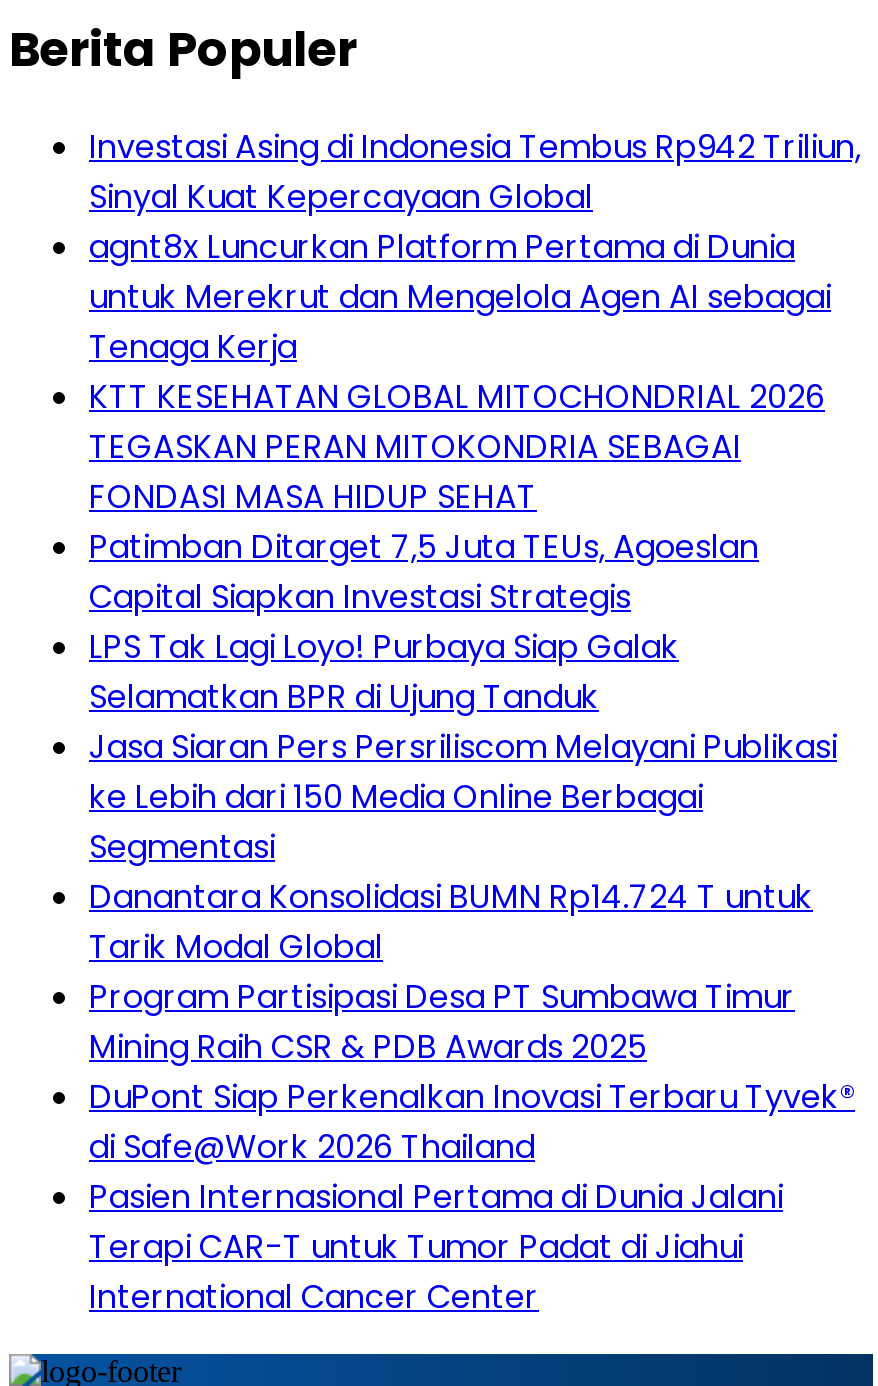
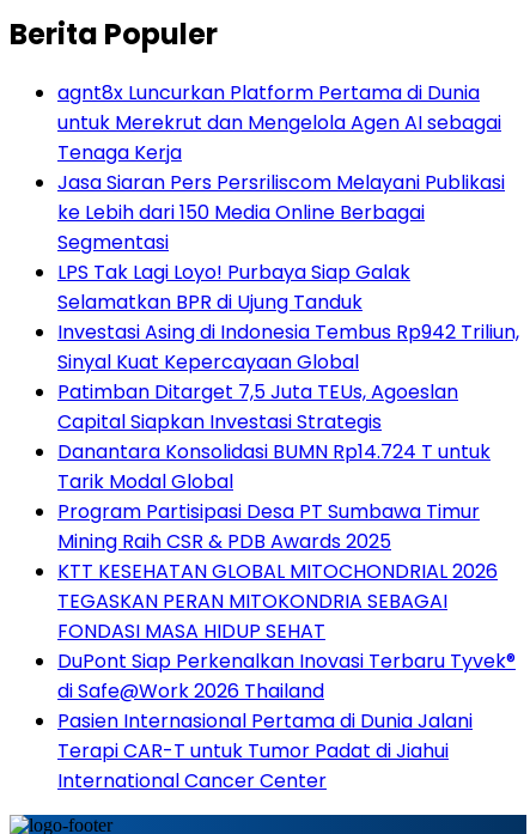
moved [89,125,861,221] -> [57,319,519,376]: Investasi Asing di Indonesia Tembus Rp942 Triliun, | Sinyal Kuat Kepercayaan Global
moved [89,225,831,371] -> [57,79,501,167]: agnt8x Luncurkan Platform Pertama di Dunia | untuk Merekrut dan Mengelola Agen AI sebagai | Tenaga Kerja
moved [89,375,825,521] -> [57,558,498,645]: KTT KESEHATAN GLOBAL MITOCHONDRIAL 2026 | TEGASKAN PERAN MITOKONDRIA SEBAGAI | FONDASI MASA HIDUP SEHAT
moved [89,525,759,621] -> [57,379,458,436]: Patimban Ditarget 7,5 Juta TEUs, Agoeslan | Capital Siapkan Investasi Strategis
moved [89,625,679,721] -> [57,259,410,316]: LPS Tak Lagi Loyo! Purbaya Siap Galak | Selamatkan BPR di Ujung Tanduk
moved [89,725,837,871] -> [57,169,505,257]: Jasa Siaran Pers Persriliscom Melayani Publikasi | ke Lebih dari 150 Media Online Berbagai | Segmentasi
moved [89,875,813,1071] -> [57,438,491,556]: Danantara Konsolidasi BUMN Rp14.724 T untuk | Tarik Modal Global | Program Partisipasi Desa PT Sumbawa Timur | Mining Raih CSR & PDB Awards 2025

